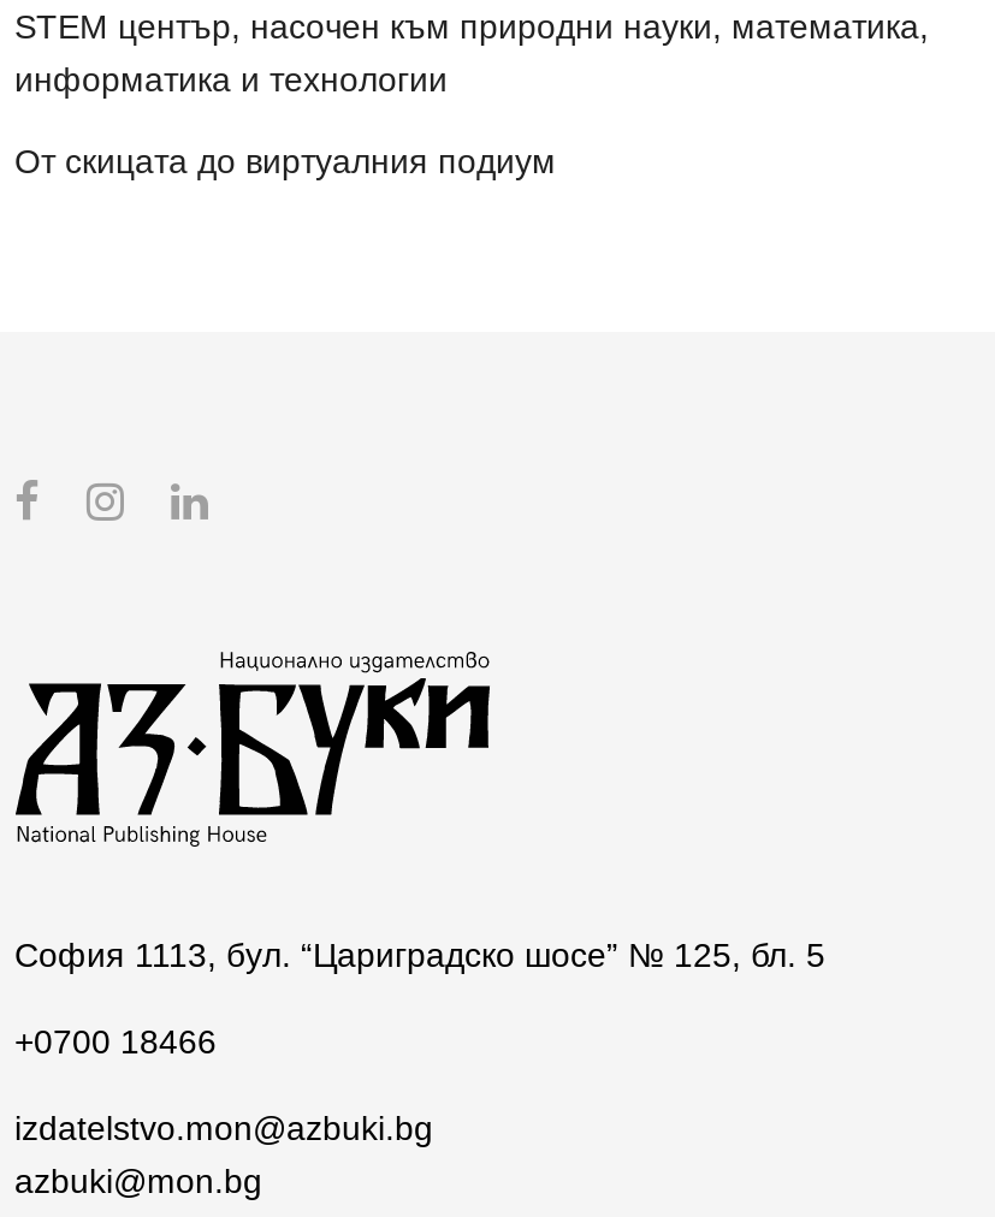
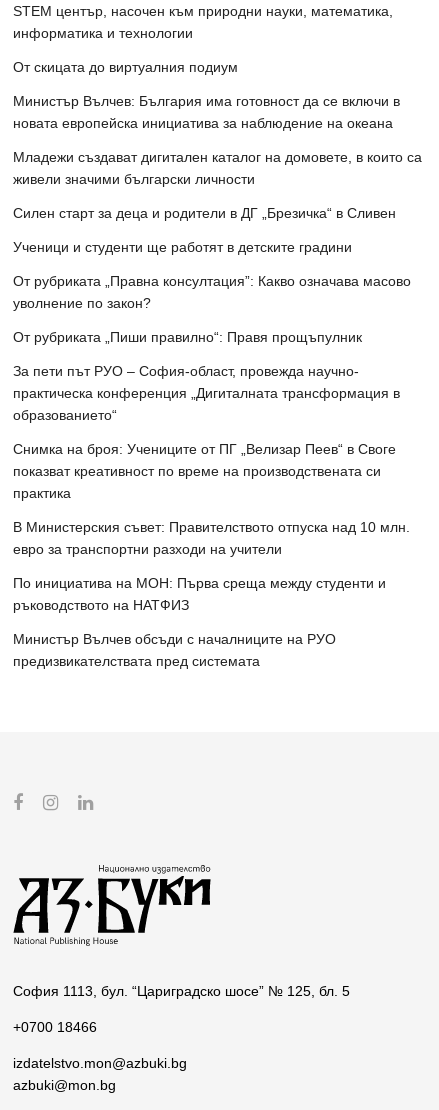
none -> [13,93,422,669] Министър Вълчев: България има готовност да се включи в | новата европейска инициатива за наблюдение на океана | Младежи създават дигитален каталог на домовете, в които са | живели значими български личности | Силен старт за деца и родители в ДГ „Брезичка“ в Сливен | Ученици и студенти ще работят в детските градини | От рубриката „Правна консултация”: Какво означава масово | уволнение по закон? | От рубриката „Пиши правилно“: Правя прощъпулник | За пети път РУО – София-област, провежда научно- | практическа конференция „Дигиталната трансформация в | образованието“ | Снимка на броя: Учениците от ПГ „Велизар Пеев“ в Своге | показват креативност по време на производствената си | практика | В Министерския съвет: Правителството отпуска над 10 млн. | евро за транспортни разходи на учители | По инициатива на МОН: Първа среща между студенти и | ръководството на НАТФИЗ | Министър Вълчев обсъди с началниците на РУО | предизвикателствата пред системата

